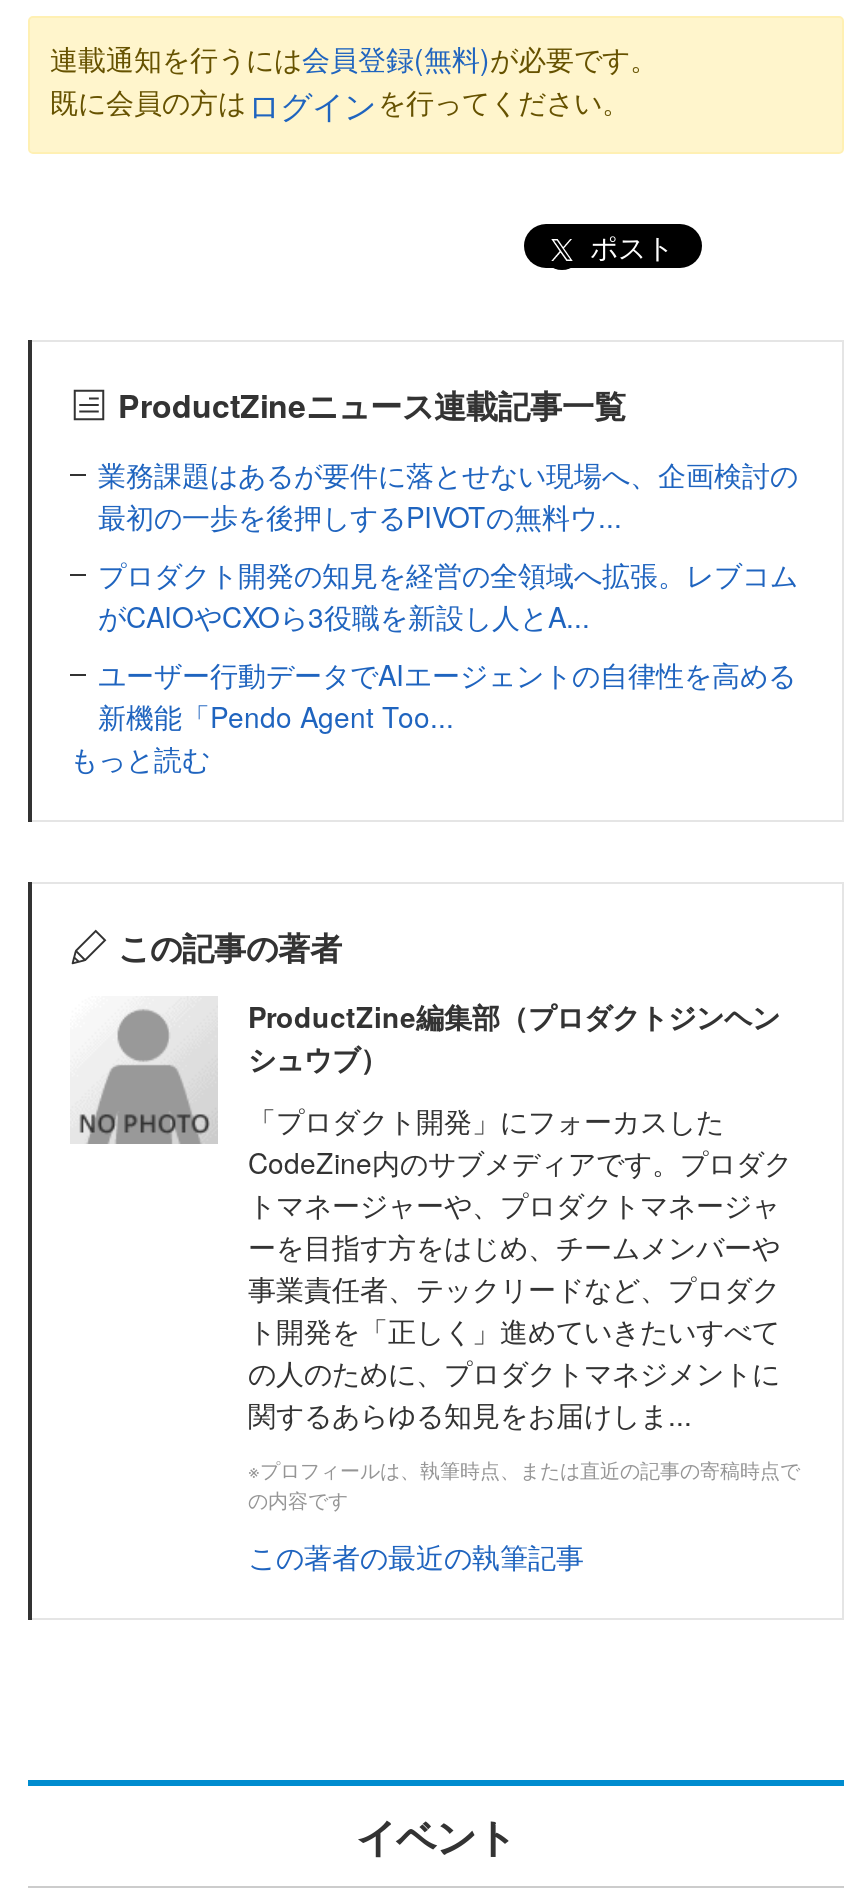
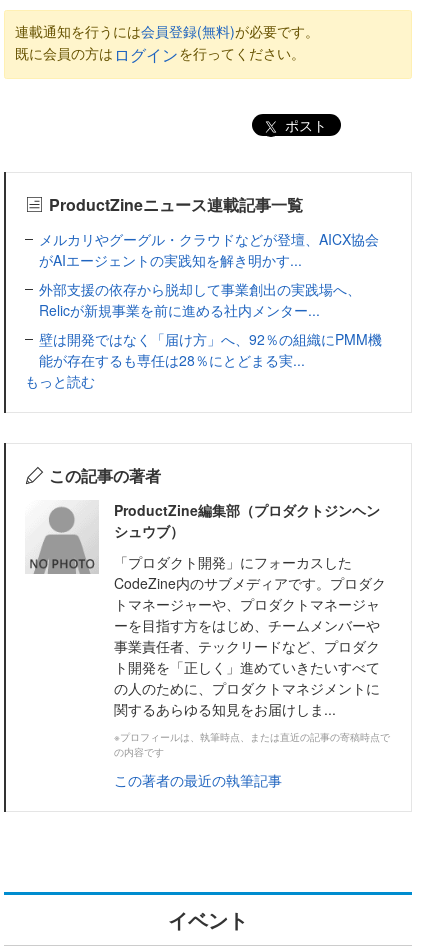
[98,453,798,735] 業務課題はあるが要件に落とせない現場へ、企画検討の | 最初の一歩を後押しするPIVOTの無料ウ... | プロダクト開発の知見を経営の全領域へ拡張。レブコム | がCAIOやCXOら3役職を新設し人とA... | ユーザー行動データでAIエージェントの自律性を高める | 新機能「Pendo Agent Too... -> [39,229,382,370] メルカリやグーグル・クラウドなどが登壇、AICX協会 | がAIエージェントの実践知を解き明かす... | 外部支援の依存から脱却して事業創出の実践場へ、 | Relicが新規事業を前に進める社内メンター... | 壁は開発ではなく「届け方」へ、92％の組織にPMM機 | 能が存在するも専任は28％にとどまる実...

